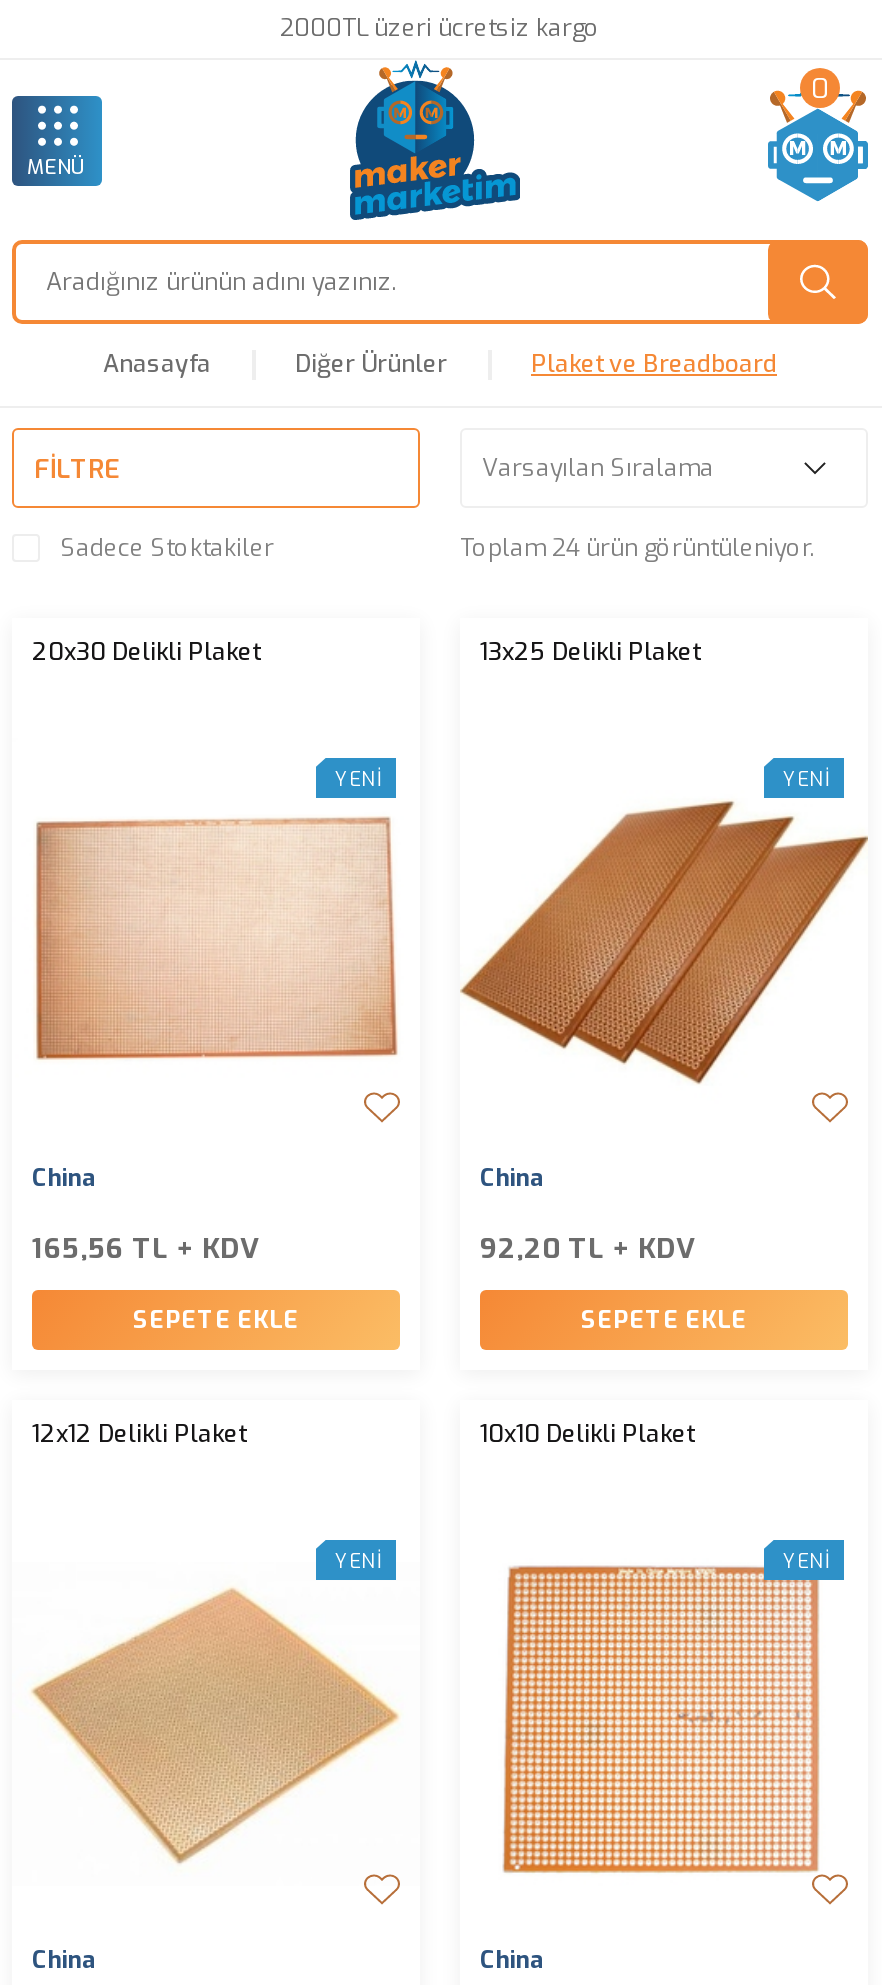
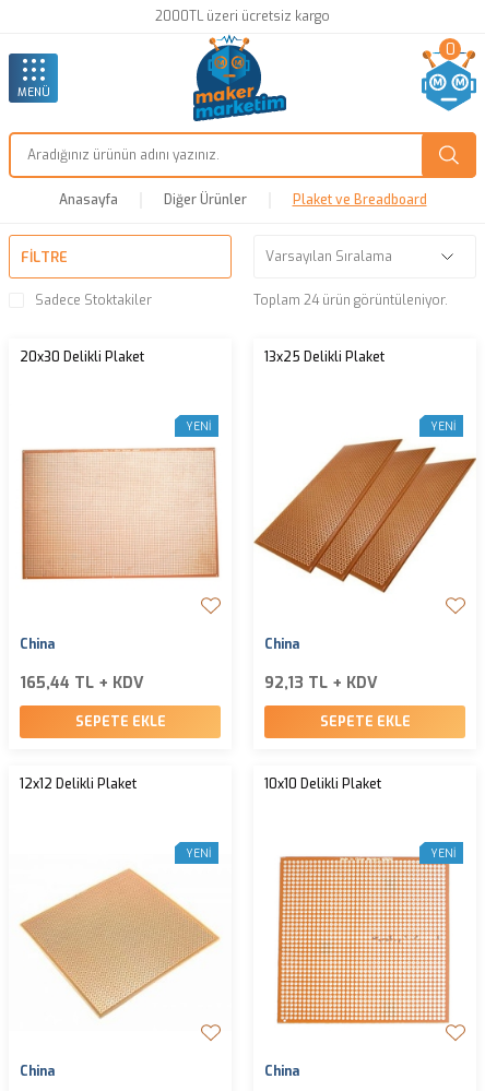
[32,1230,260,1268] 165,56 TL + KDV -> [20,673,144,693] 165,44 TL + KDV
[480,1230,696,1268] 92,20 TL + KDV -> [264,673,378,693] 92,13 TL + KDV

